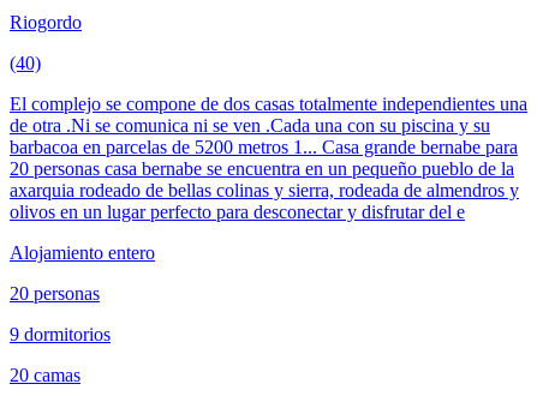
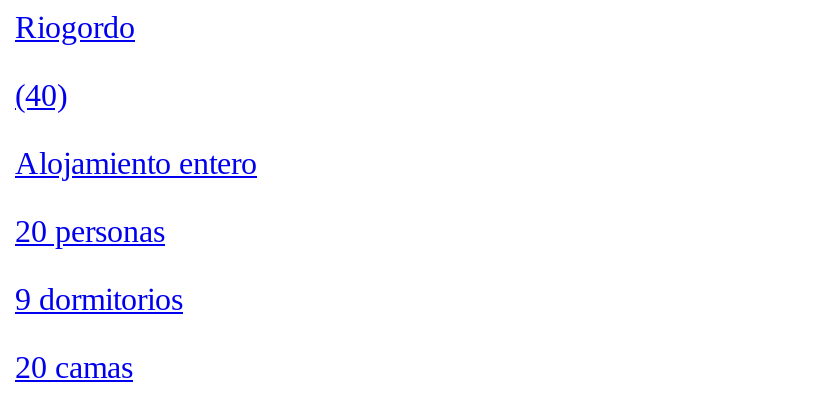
[10,93,527,222] El complejo se compone de dos casas totalmente independientes una | de otra .Ni se comunica ni se ven .Cada una con su piscina y su | barbacoa en parcelas de 5200 metros 1... Casa grande bernabe para | 20 personas casa bernabe se encuentra en un pequeño pueblo de la | axarquia rodeado de bellas colinas y sierra, rodeada de almendros y | olivos en un lugar perfecto para desconectar y disfrutar del e -> none

